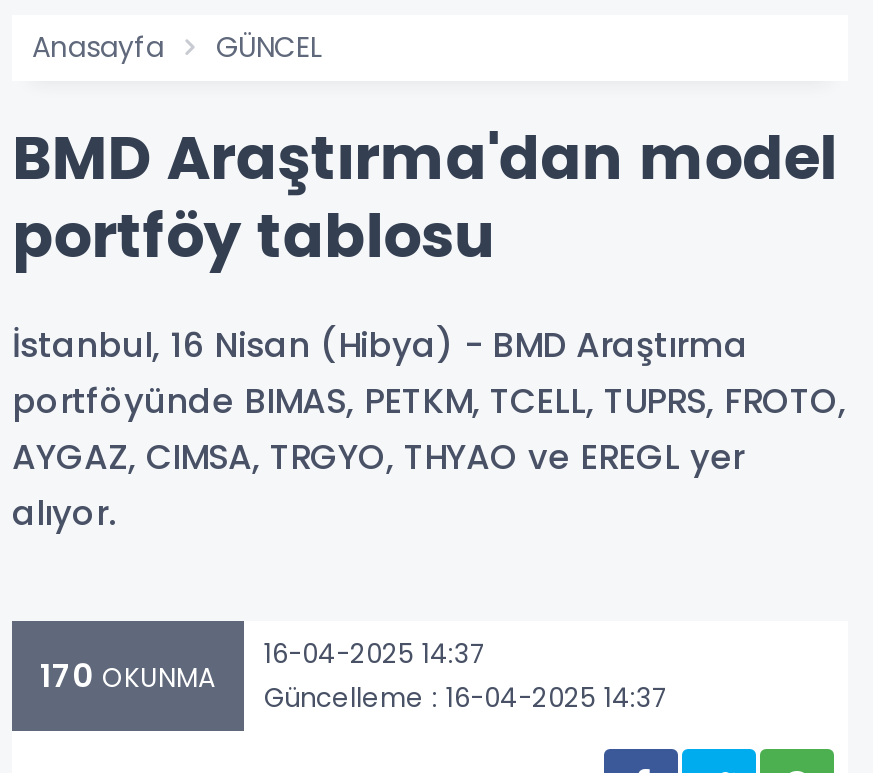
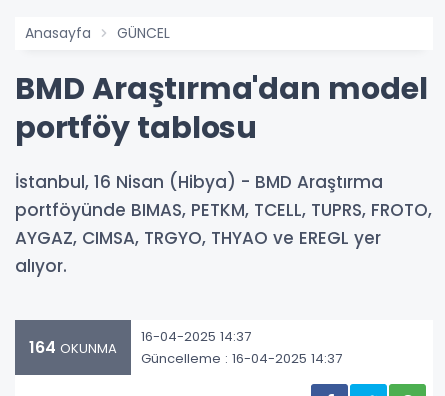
[40,635,666,717] 170 OKUNMA 16-04-2025 14:37 Güncelleme : 16-04-2025 14:37 -> [29,327,342,368] 164 OKUNMA 16-04-2025 14:37 Güncelleme : 16-04-2025 14:37

